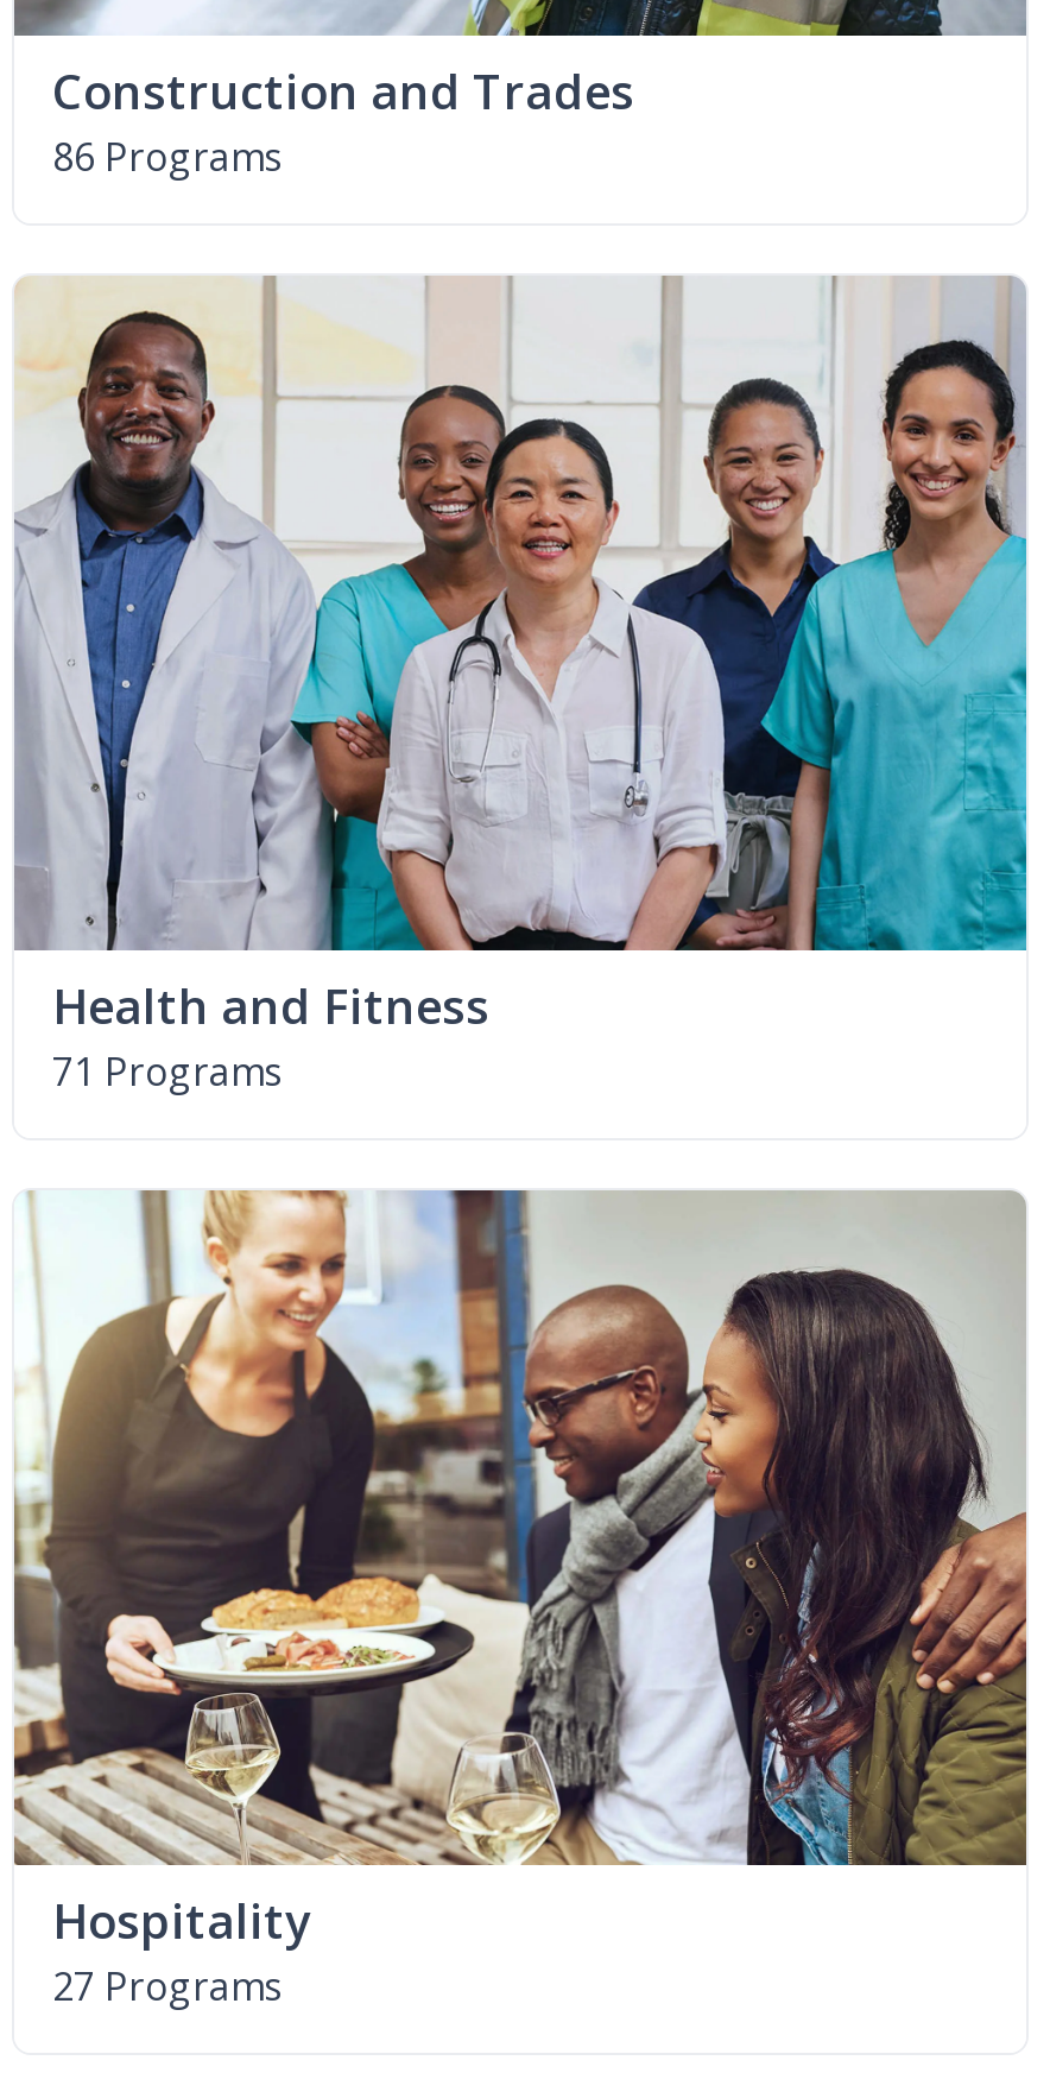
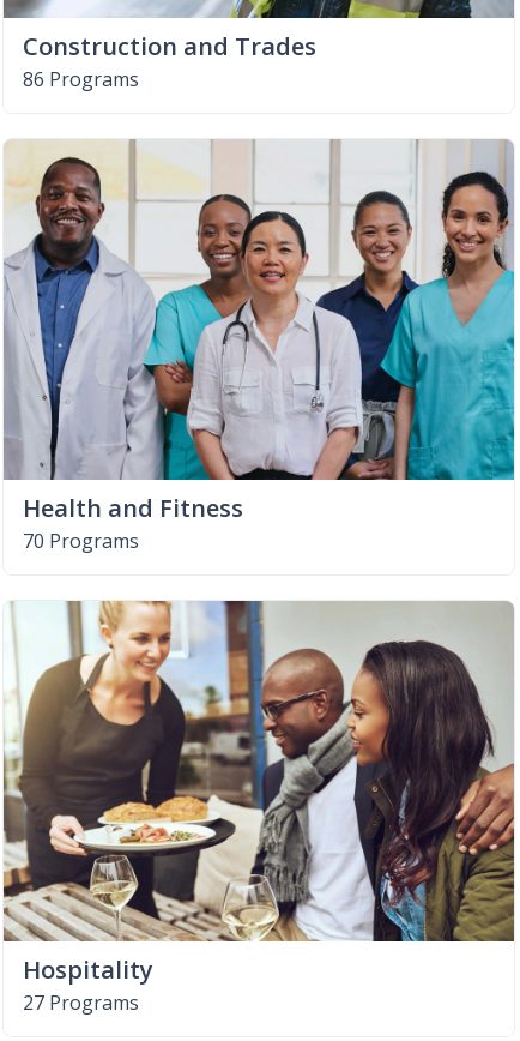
[52,1046,283,1098] 71 Programs -> [23,528,139,554] 70 Programs

